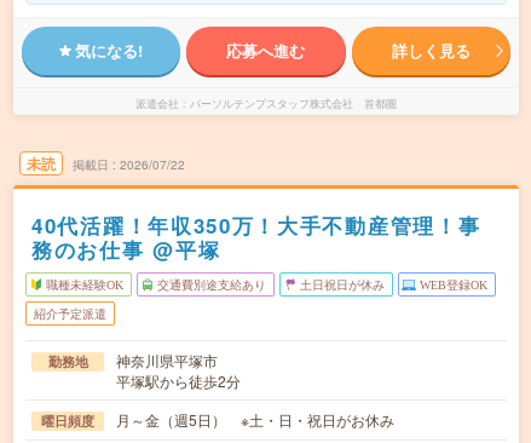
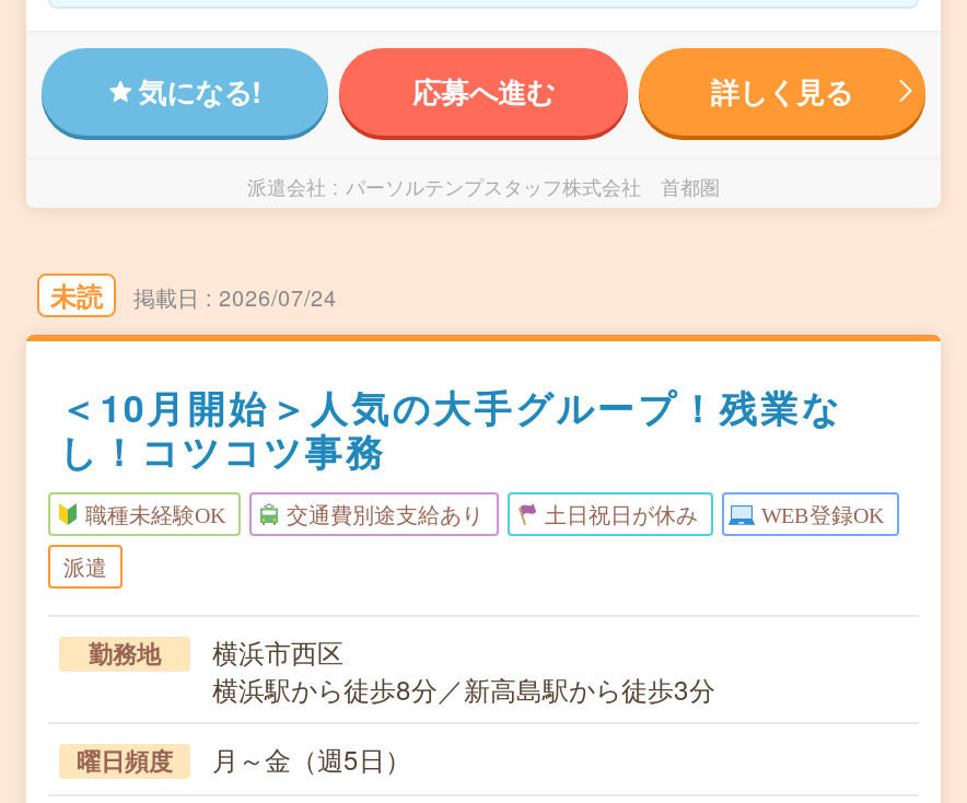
[120,156,185,173] 2026/07/22 -> [219,282,337,313] 2026/07/24
[31,211,481,264] 40代活躍！年収350万！大手不動産管理！事 | 務のお仕事 @平塚 -> [59,381,842,477] ＜10月開始＞人気の大手グループ！残業な | し！コツコツ事務
[34,307,106,320] 紹介予定派遣 -> [63,556,107,578] 派遣
[116,350,241,391] 神奈川県平塚市 | 平塚駅から徒歩2分 -> [212,632,715,707] 横浜市西区 | 横浜駅から徒歩8分／新高島駅から徒歩3分
[116,409,394,430] 月～金（週5日） ※土・日・祝日がお休み -> [212,740,411,777] 月～金（週5日）

